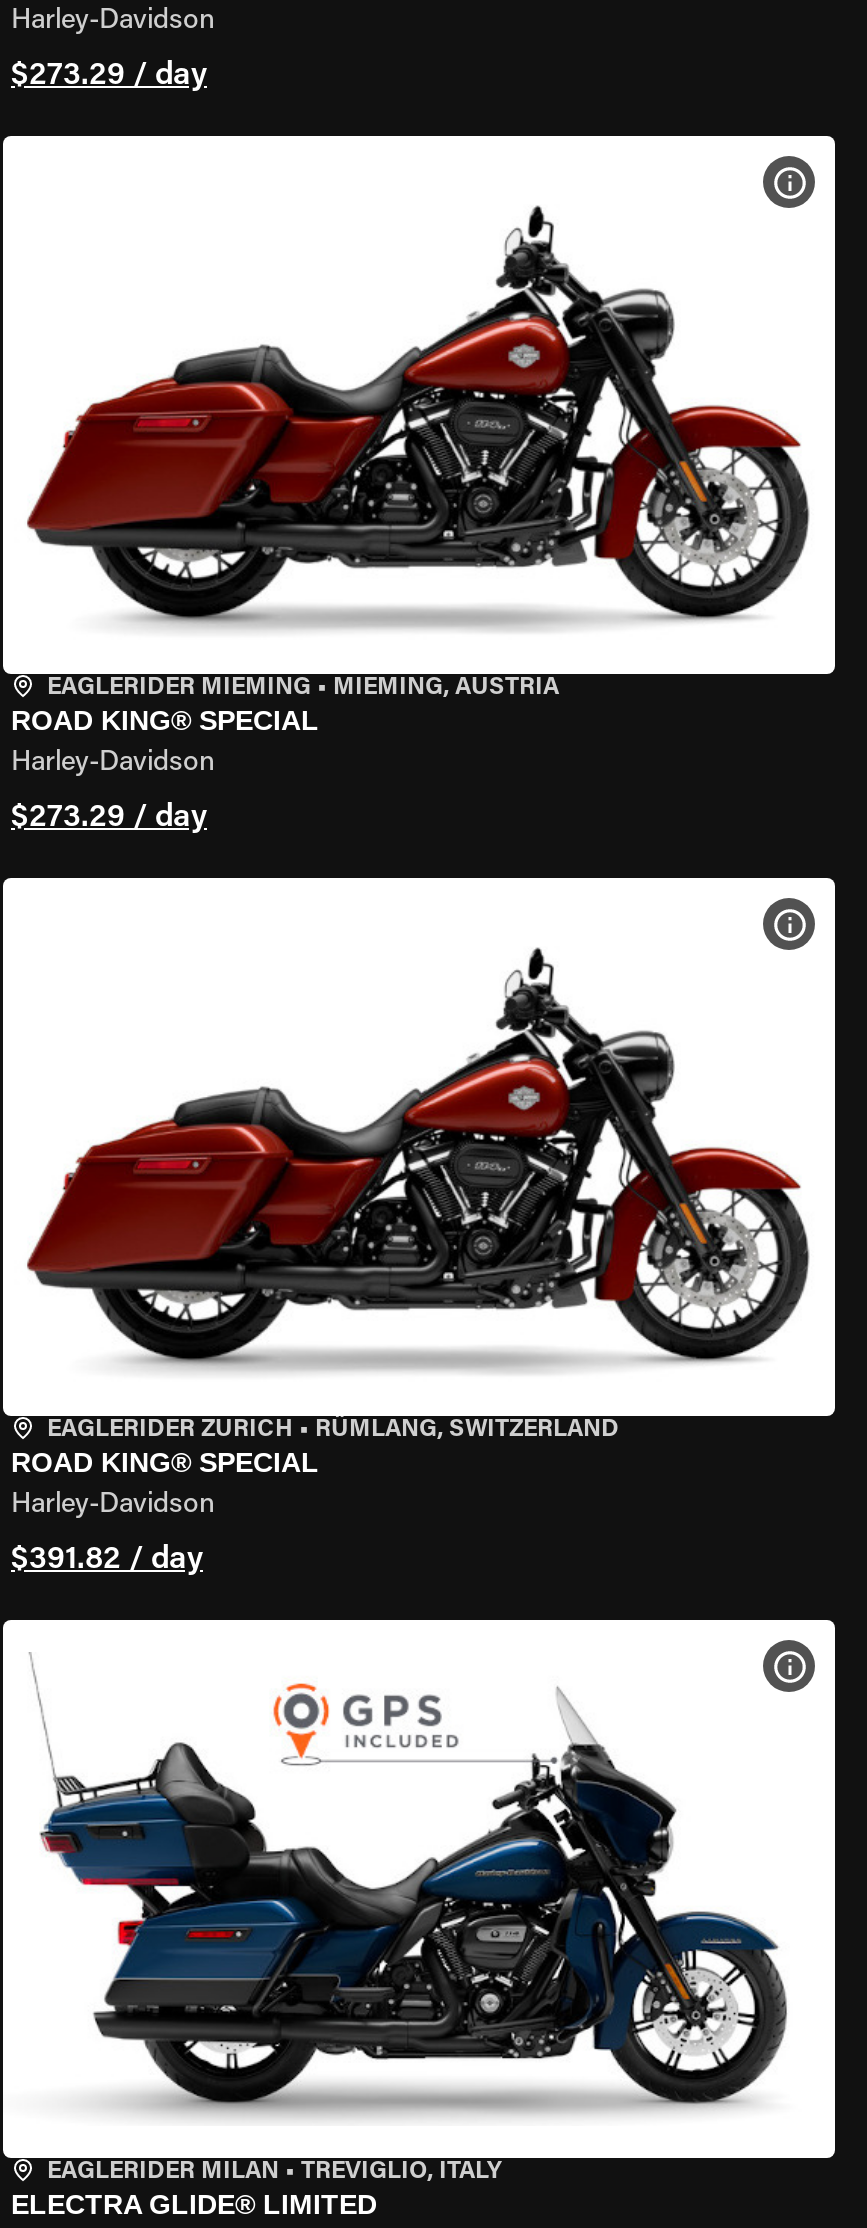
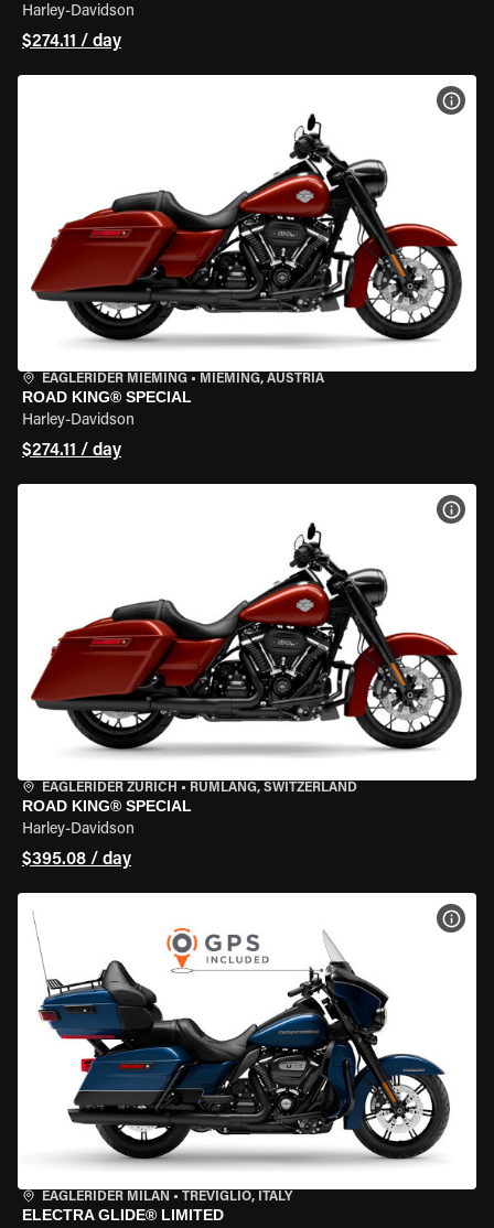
[11,60,207,92] $273.29 / day -> [22,33,121,51] $274.11 / day
[11,802,207,834] $273.29 / day -> [22,442,121,460] $274.11 / day
[11,1544,203,1576] $391.82 / day -> [22,851,131,869] $395.08 / day

